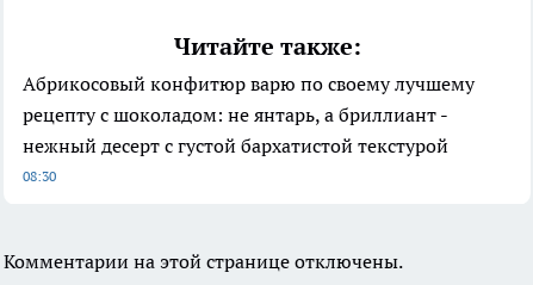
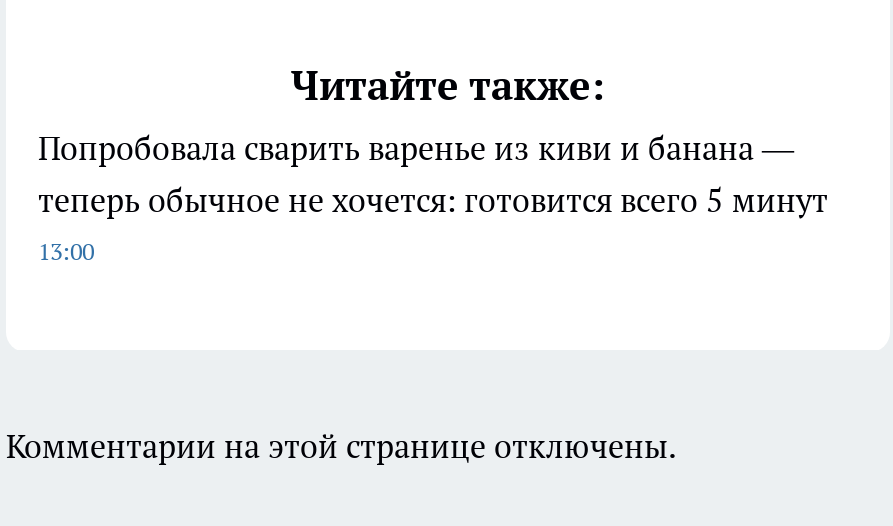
[23,71,475,184] Абрикосовый конфитюр варю по своему лучшему | рецепту с шоколадом: не янтарь, а бриллиант - | нежный десерт с густой бархатистой текстурой | 08:30 -> [38,127,828,265] Попробовала сварить варенье из киви и банана — | теперь обычное не хочется: готовится всего 5 минут | 13:00

